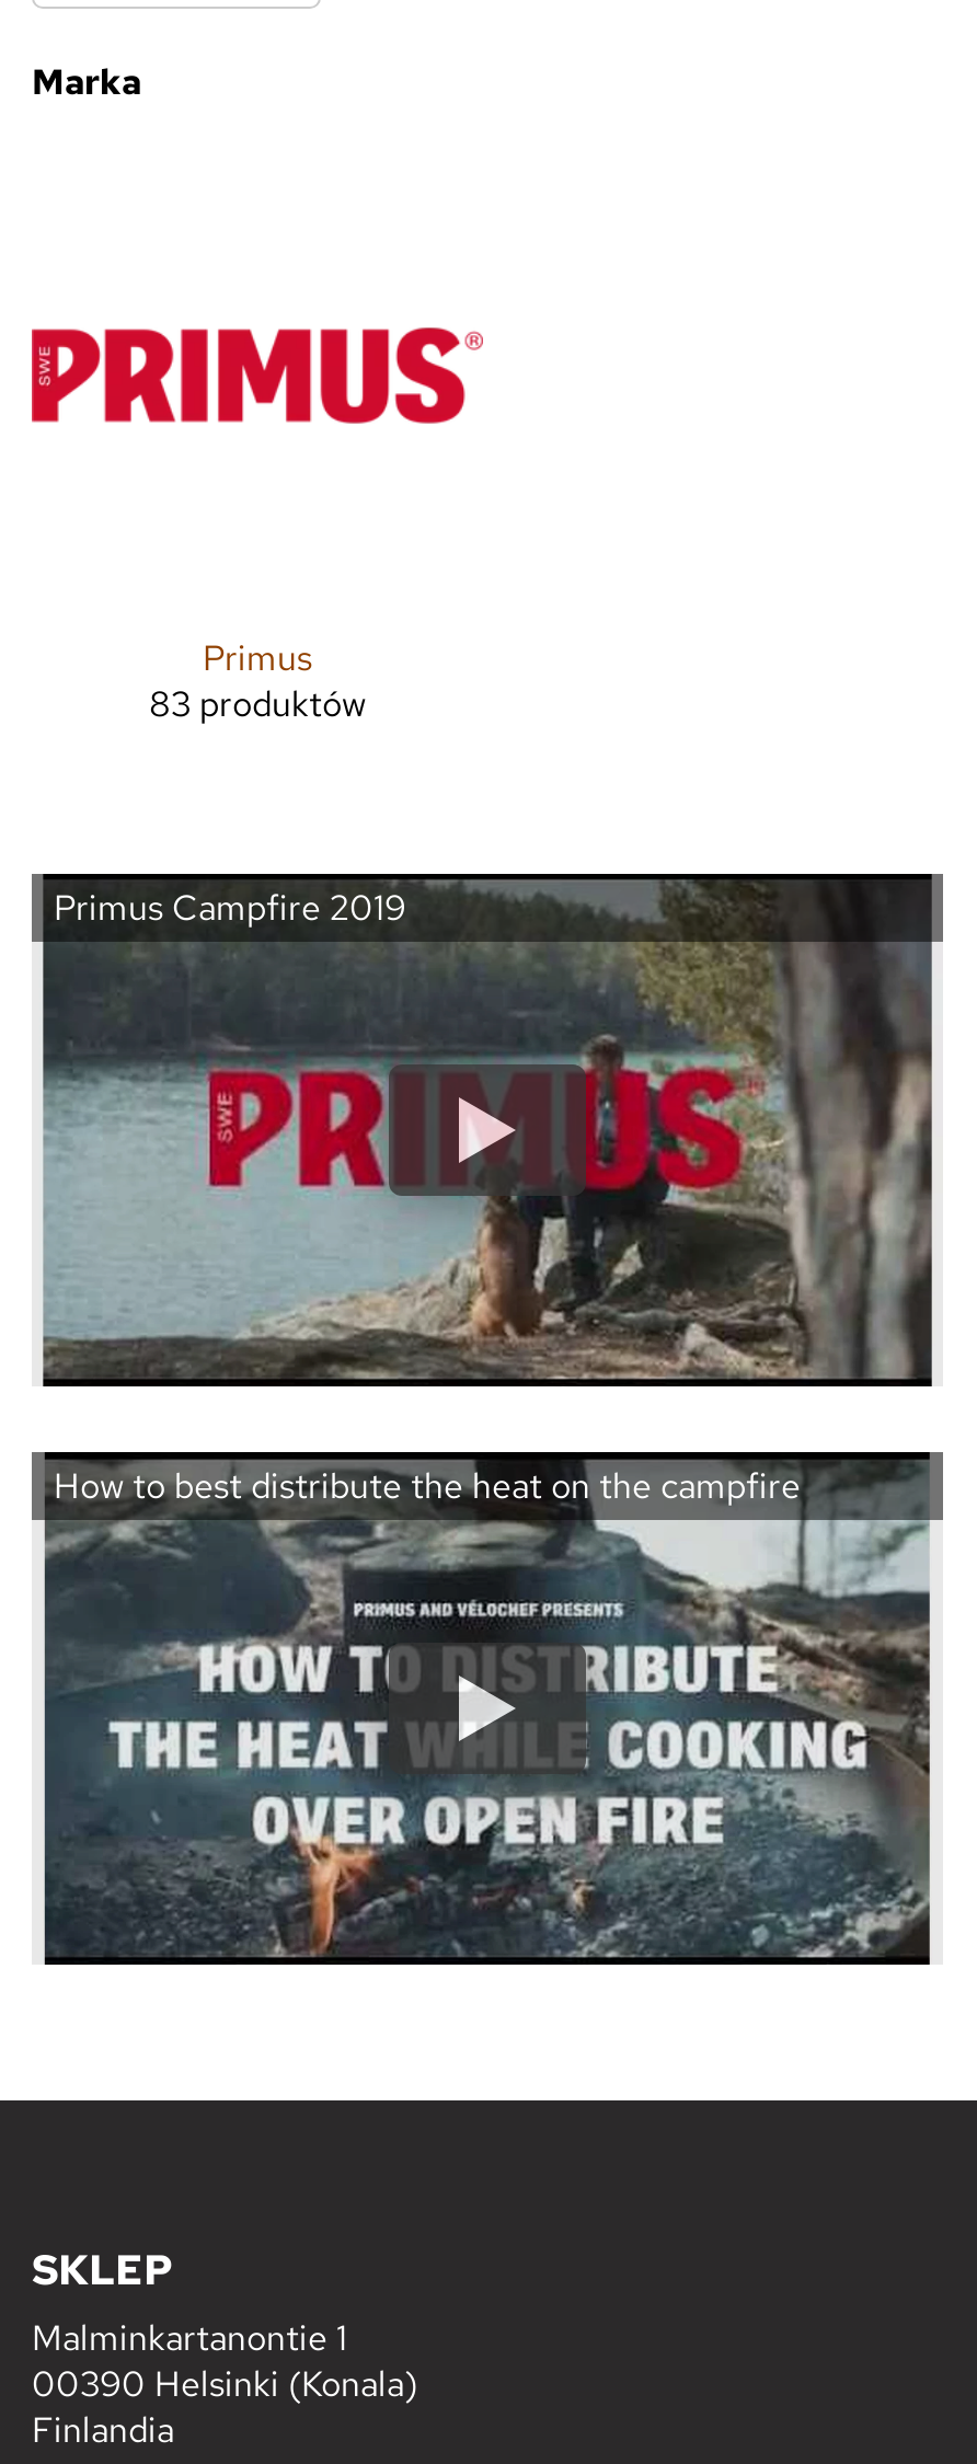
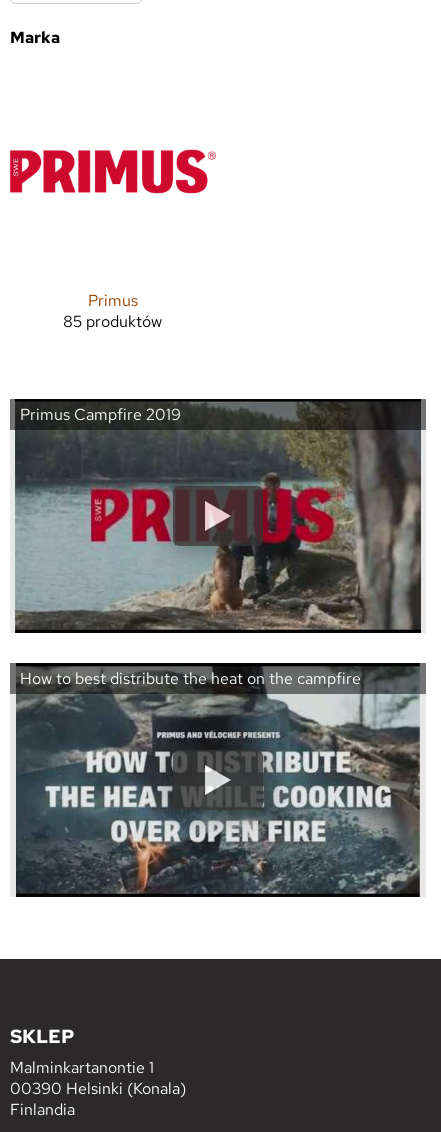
[149,682,366,728] 83 produktów -> [63,311,162,332] 85 produktów

